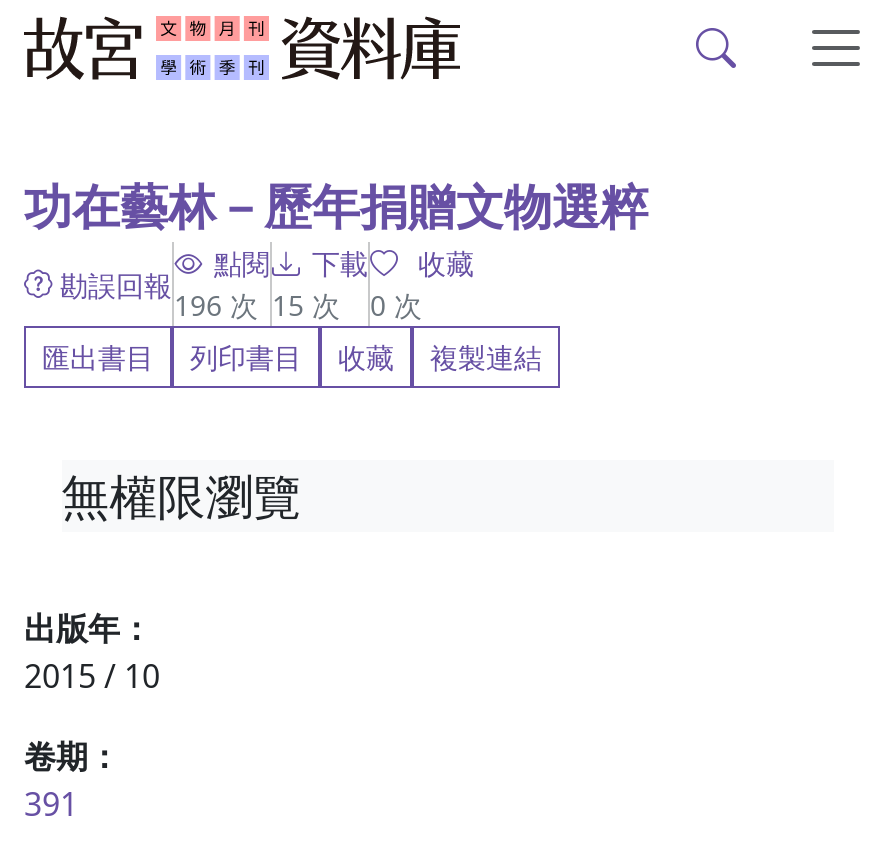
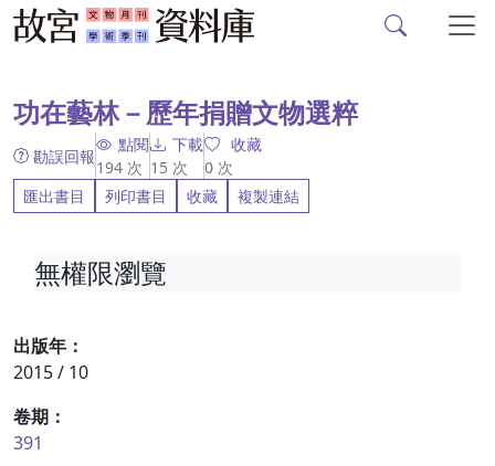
[174,286,422,324] 196次 15次 0次 -> [96,157,233,178] 194次 15次 0次

